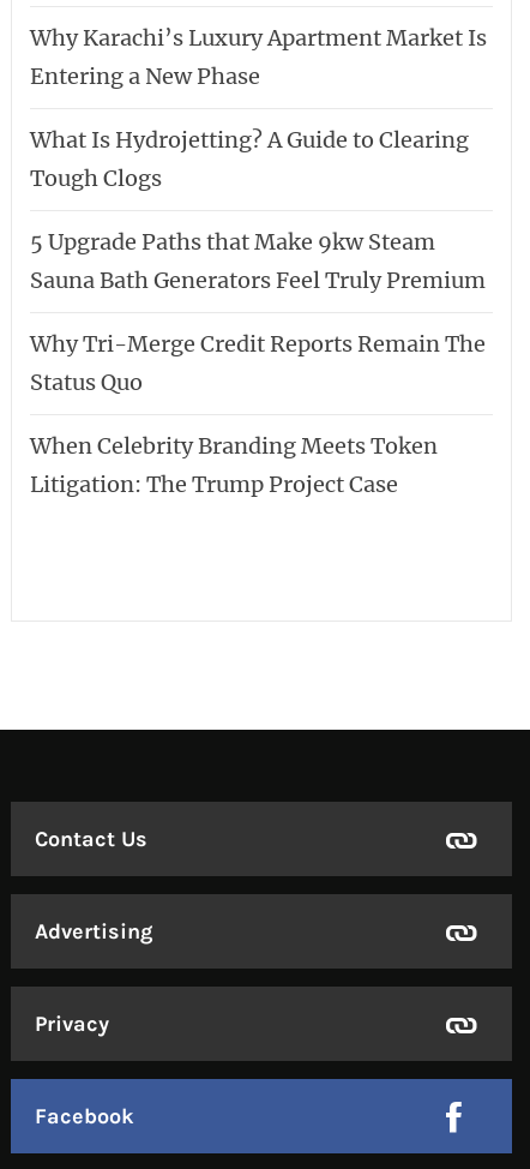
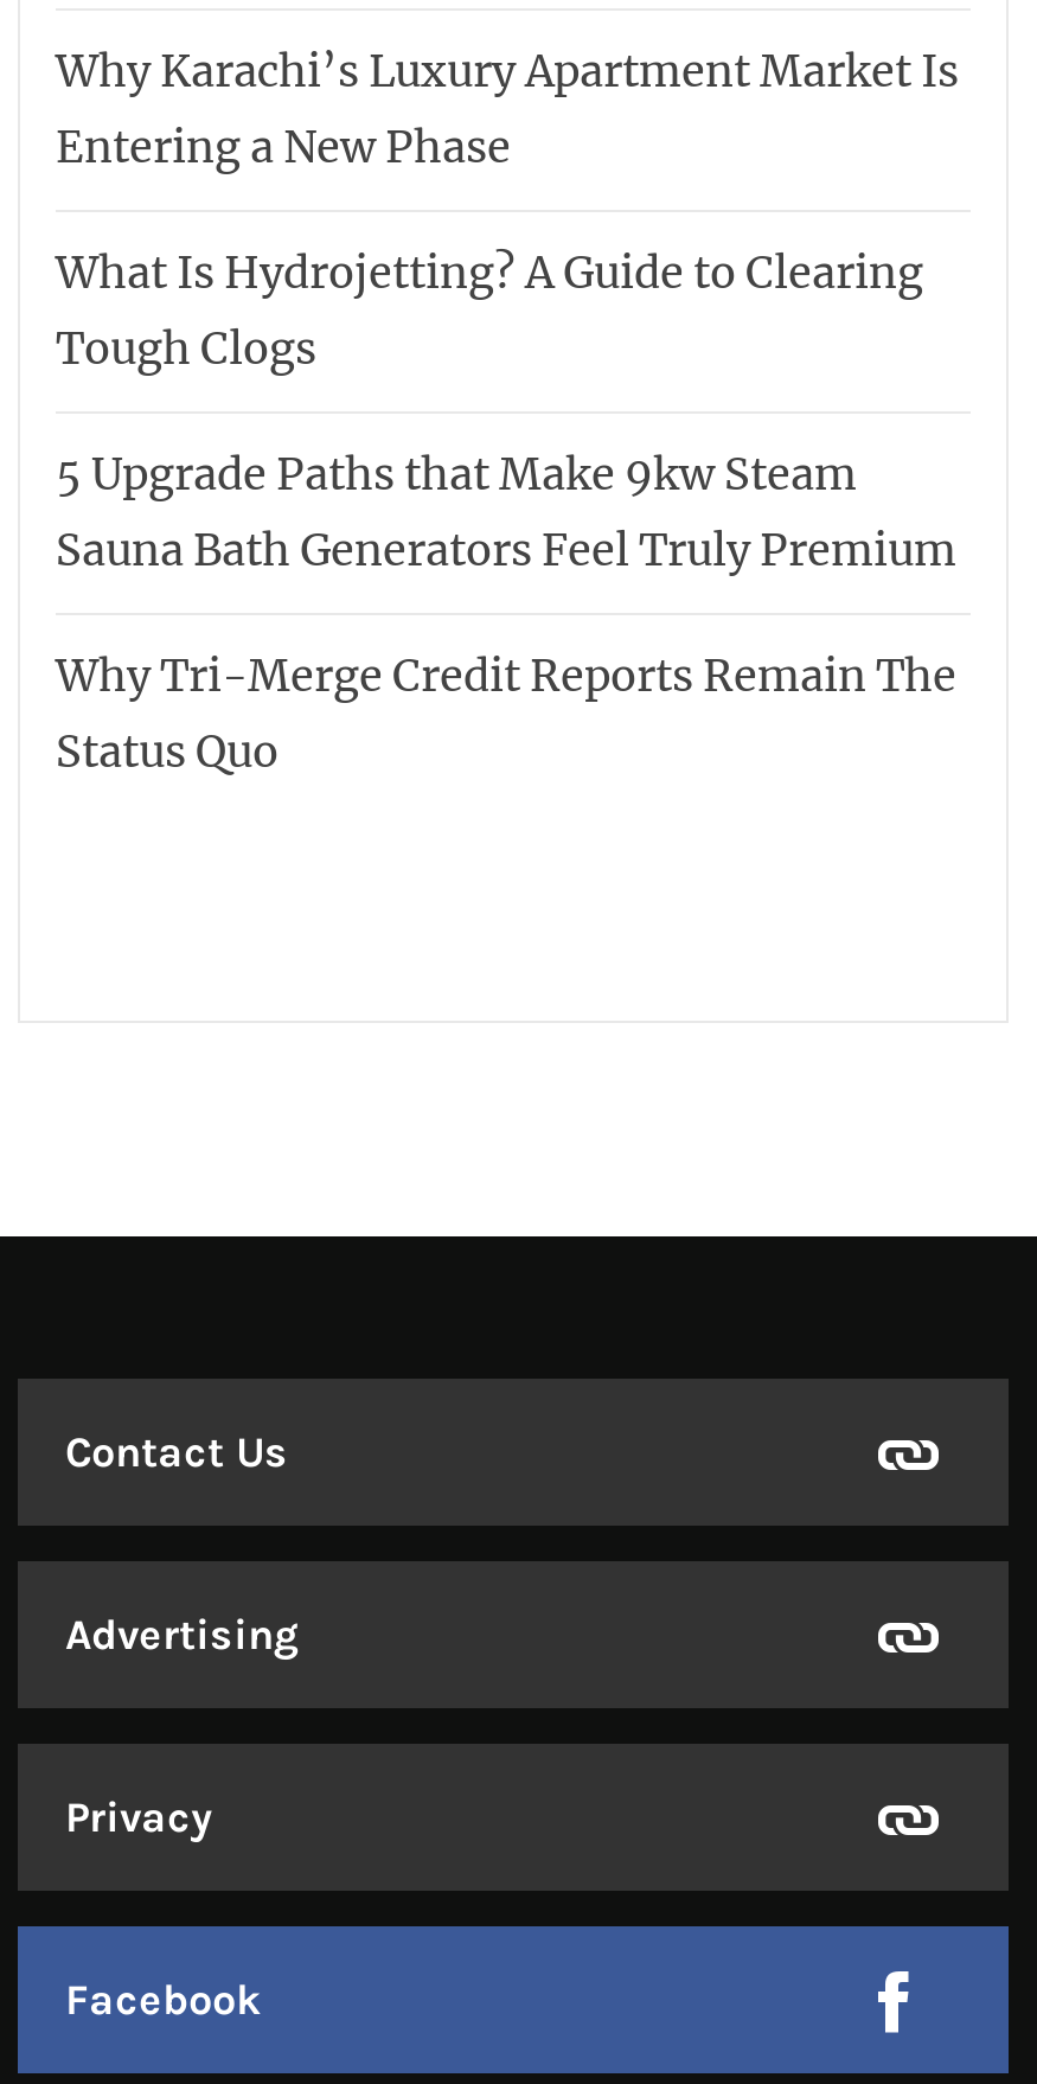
[30,432,438,498] When Celebrity Branding Meets Token | Litigation: The Trump Project Case -> none

